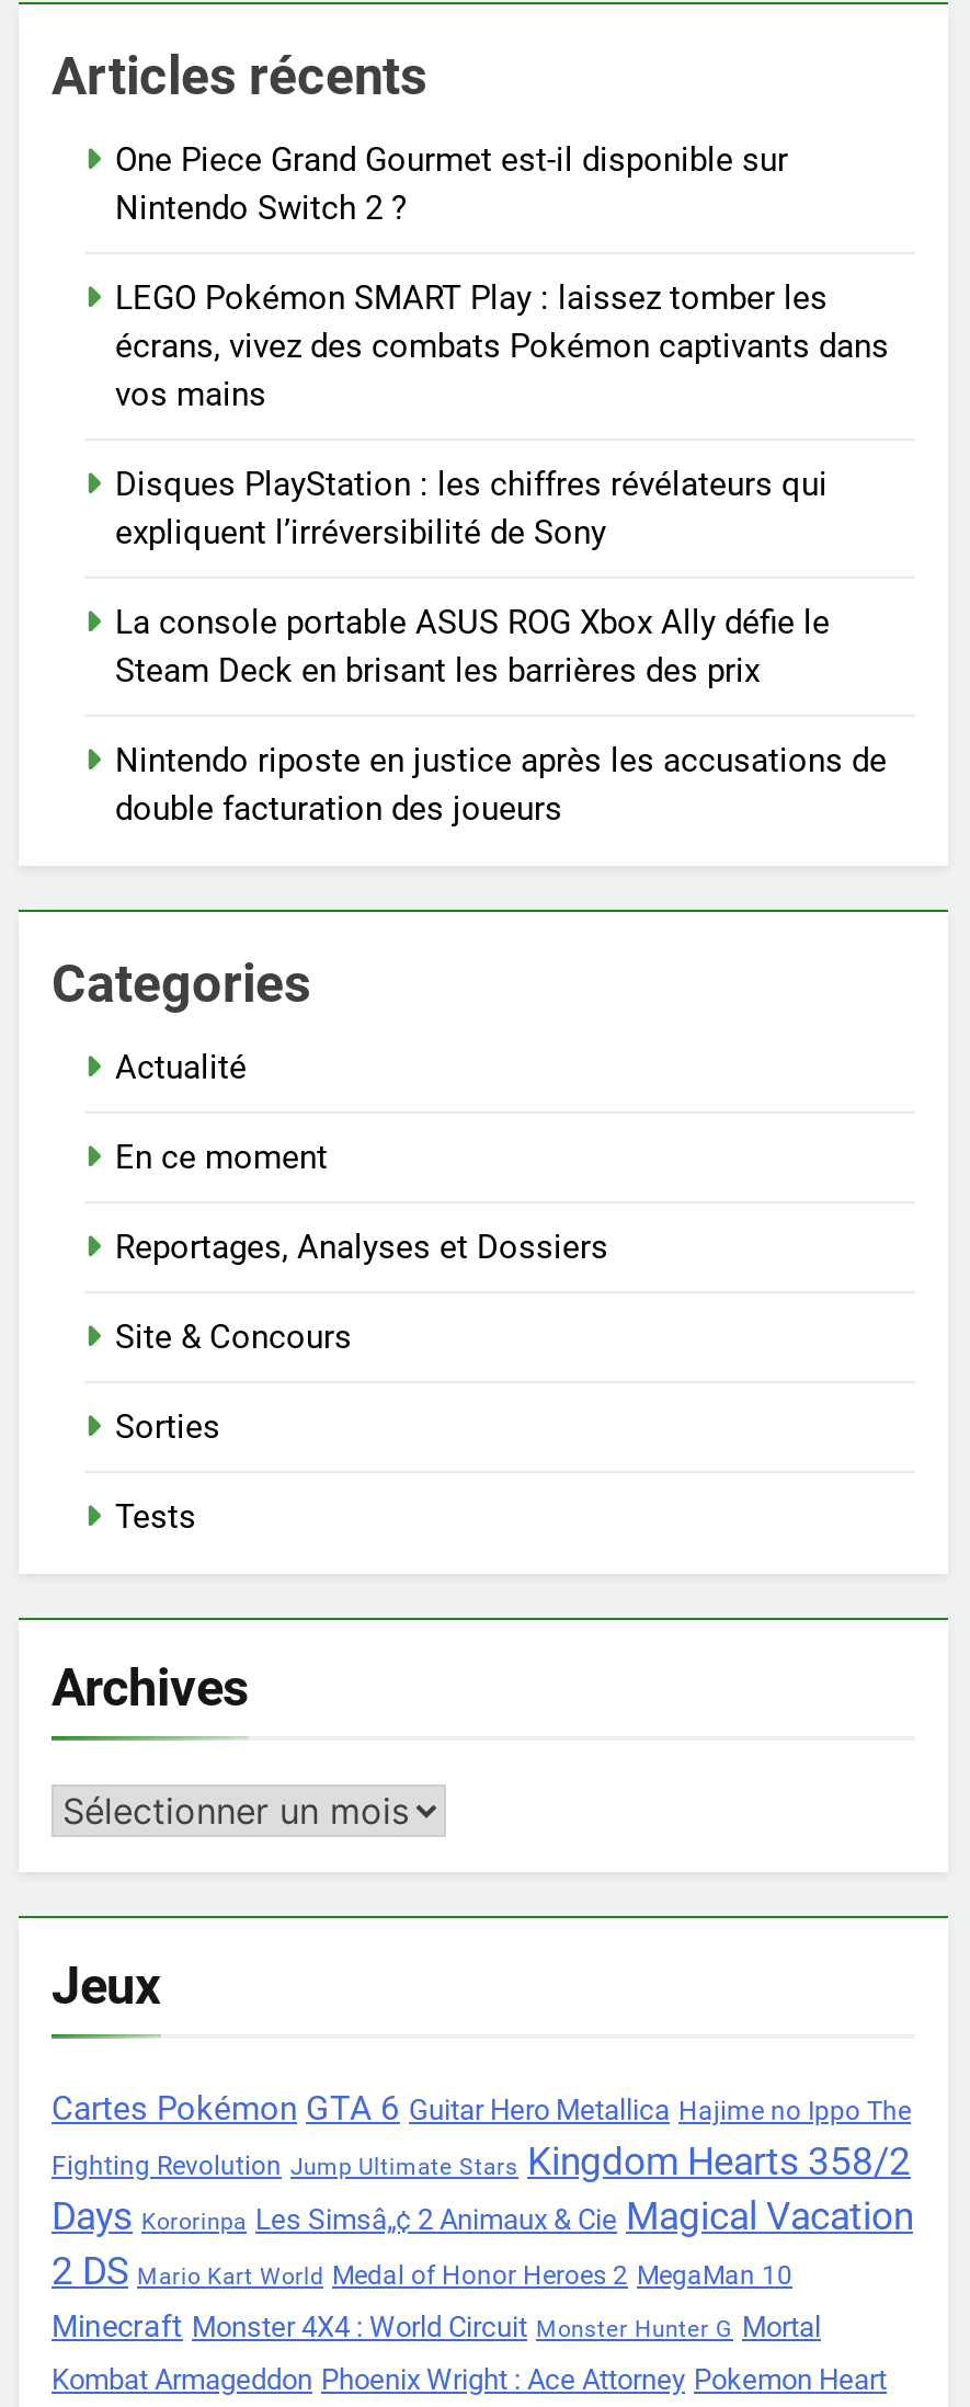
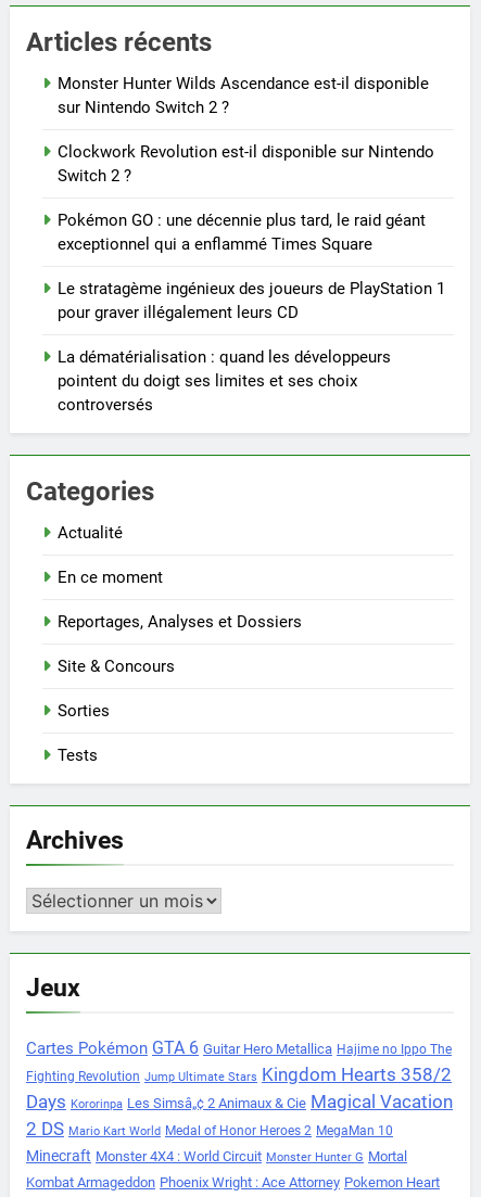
[115,141,788,228] One Piece Grand Gourmet est-il disponible sur | Nintendo Switch 2 ? -> [58,74,429,117] Monster Hunter Wilds Ascendance est-il disponible | sur Nintendo Switch 2 ?
[115,279,889,415] LEGO Pokémon SMART Play : laissez tomber les | écrans, vivez des combats Pokémon captivants dans | vos mains -> [58,142,434,186] Clockwork Revolution est-il disponible sur Nintendo | Switch 2 ?
[115,465,828,553] Disques PlayStation : les chiffres révélateurs qui | expliquent l’irréversibilité de Sony -> [58,211,426,254] Pokémon GO : une décennie plus tard, le raid géant | exceptionnel qui a enflammé Times Square
[115,603,830,691] La console portable ASUS ROG Xbox Ally défie le | Steam Deck en brisant les barrières des prix -> [58,279,445,322] Le stratagème ingénieux des joueurs de PlayStation 1 | pour graver illégalement leurs CD
[115,741,887,829] Nintendo riposte en justice après les accusations de | double facturation des joueurs -> [58,347,391,415] La dématérialisation : quand les développeurs | pointent du doigt ses limites et ses choix | controversés

